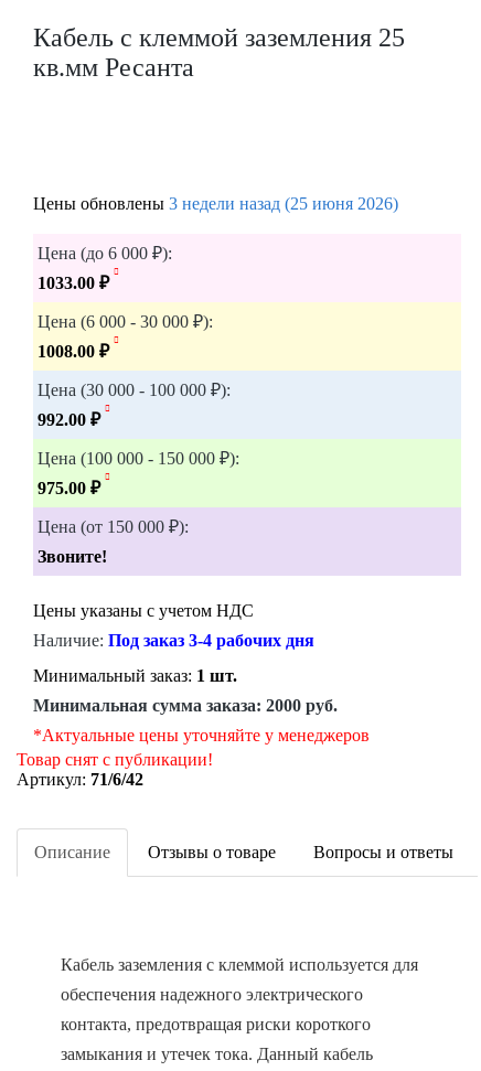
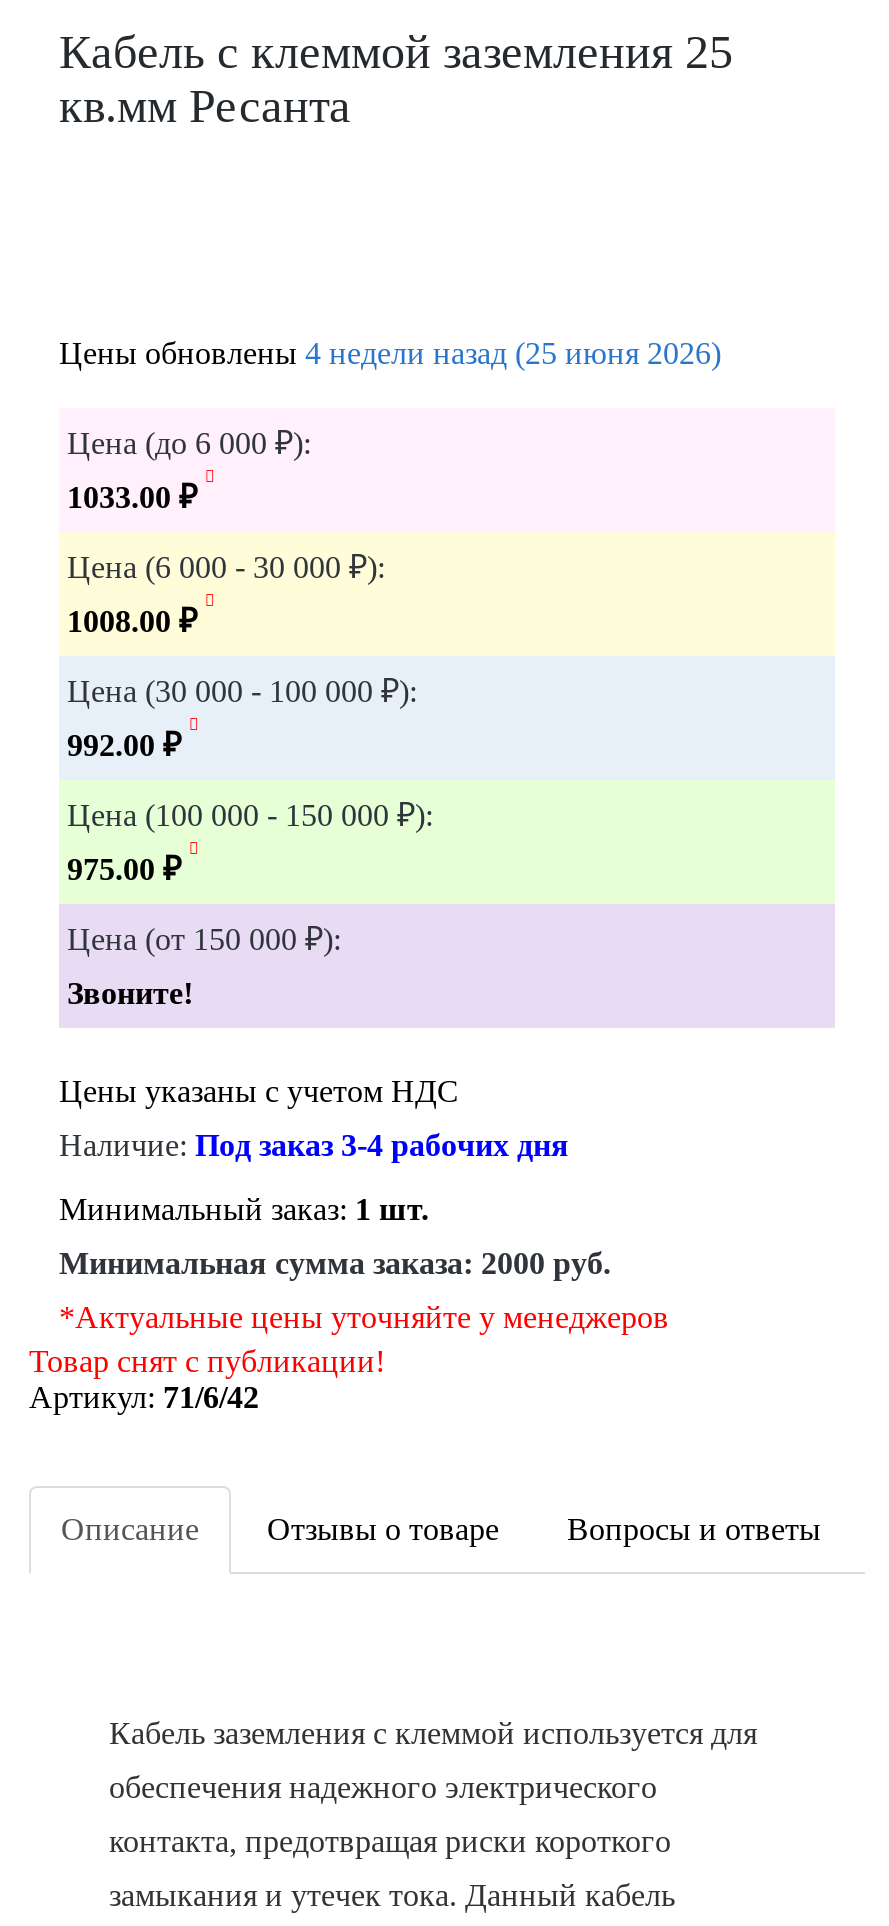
[33,194,398,213] Цены обновлены 3 недели назад (25 июня 2026) -> [59,336,721,370] Цены обновлены 4 недели назад (25 июня 2026)

